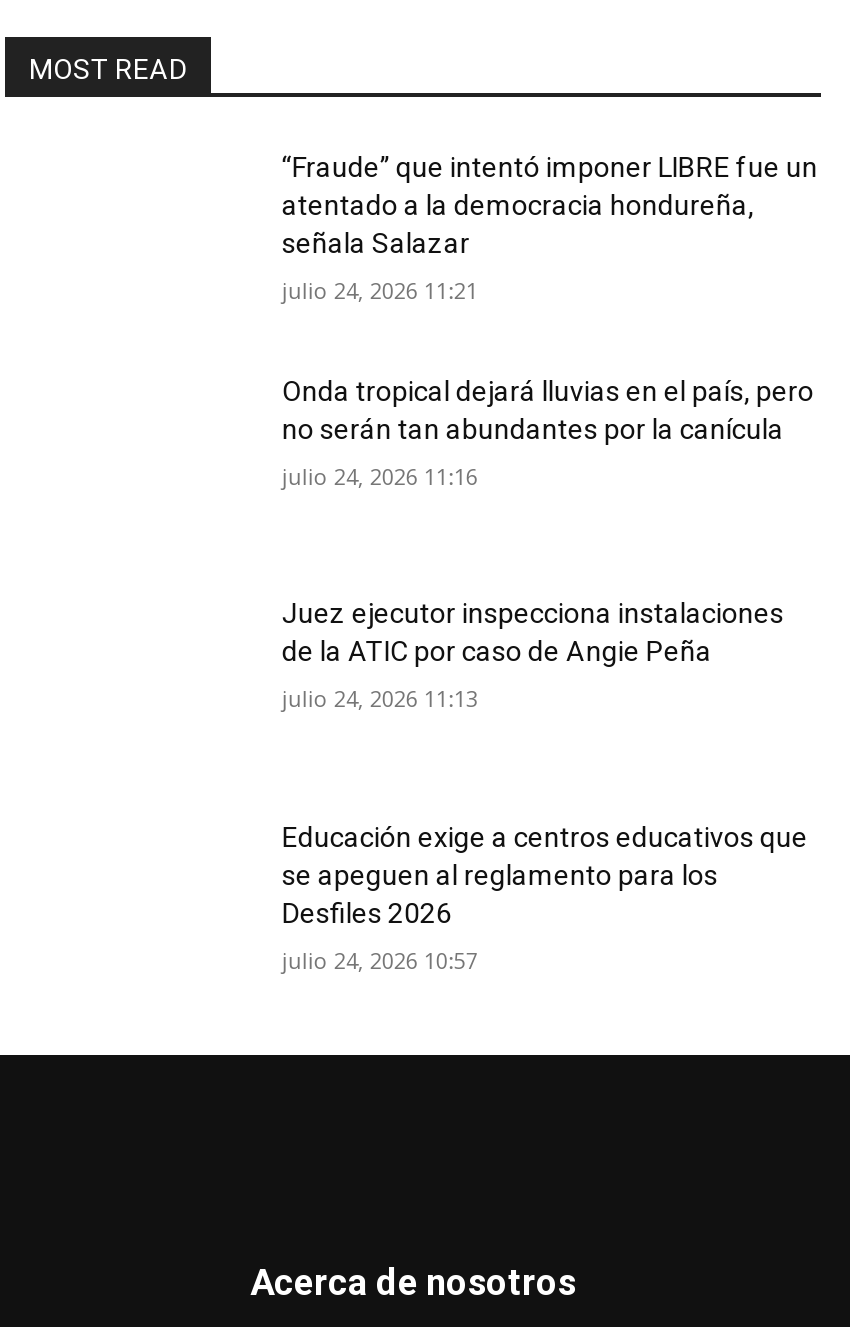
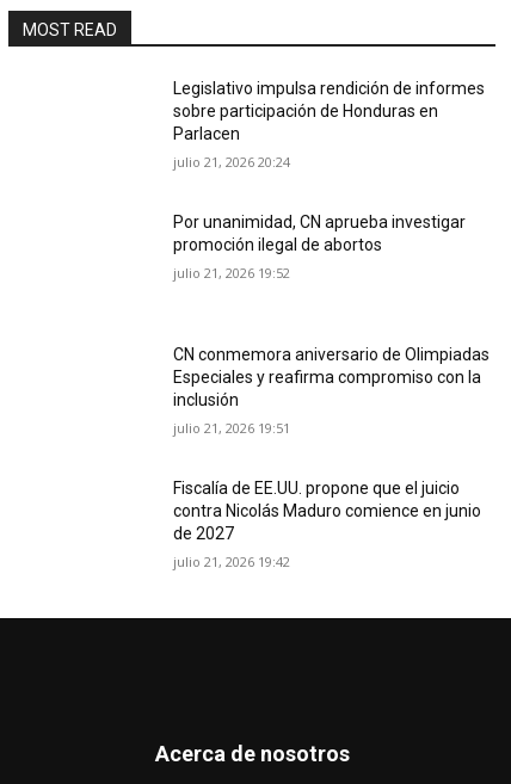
[282,151,818,259] “Fraude” que intentó imponer LIBRE fue un | atentado a la democracia hondureña, | señala Salazar -> [174,79,485,143] Legislativo impulsa rendición de informes | sobre participación de Honduras en | Parlacen
[282,275,478,305] julio 24, 2026 11:21 -> [174,153,291,171] julio 21, 2026 20:24
[282,374,814,444] Onda tropical dejará lluvias en el país, pero | no serán tan abundantes por la canícula -> [174,212,466,254] Por unanimidad, CN aprueba investigar | promoción ilegal de abortos
[282,460,478,490] julio 24, 2026 11:16 -> [174,263,291,281] julio 21, 2026 19:52
[282,598,784,668] Juez ejecutor inspecciona instalaciones | de la ATIC por caso de Angie Peña -> [174,345,490,410] CN conmemora aniversario de Olimpiadas | Especiales y reafirma compromiso con la | inclusión
[282,684,478,714] julio 24, 2026 11:13 -> [174,419,291,437] julio 21, 2026 19:51
[282,821,808,929] Educación exige a centros educativos que | se apeguen al reglamento para los | Desfiles 2026 -> [174,479,482,543] Fiscalía de EE.UU. propone que el juicio | contra Nicolás Maduro comience en junio | de 2027
[282,945,478,975] julio 24, 2026 10:57 -> [174,552,291,570] julio 21, 2026 19:42

